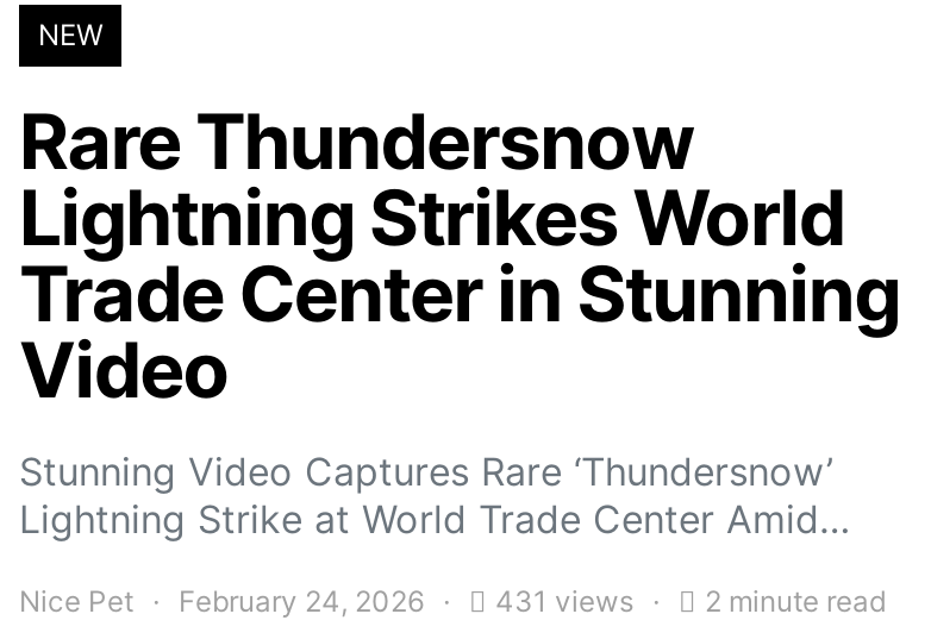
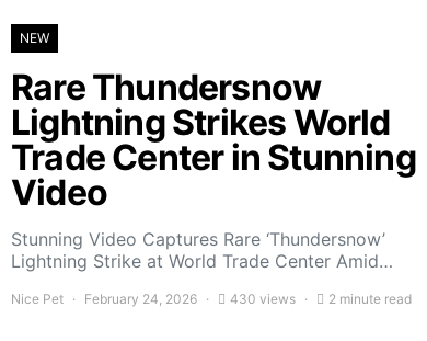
[19,583,886,619] Nice Pet February 24, 2026 431 views 2 minute read -> [11,291,412,307] Nice Pet February 24, 2026 430 views 2 minute read

